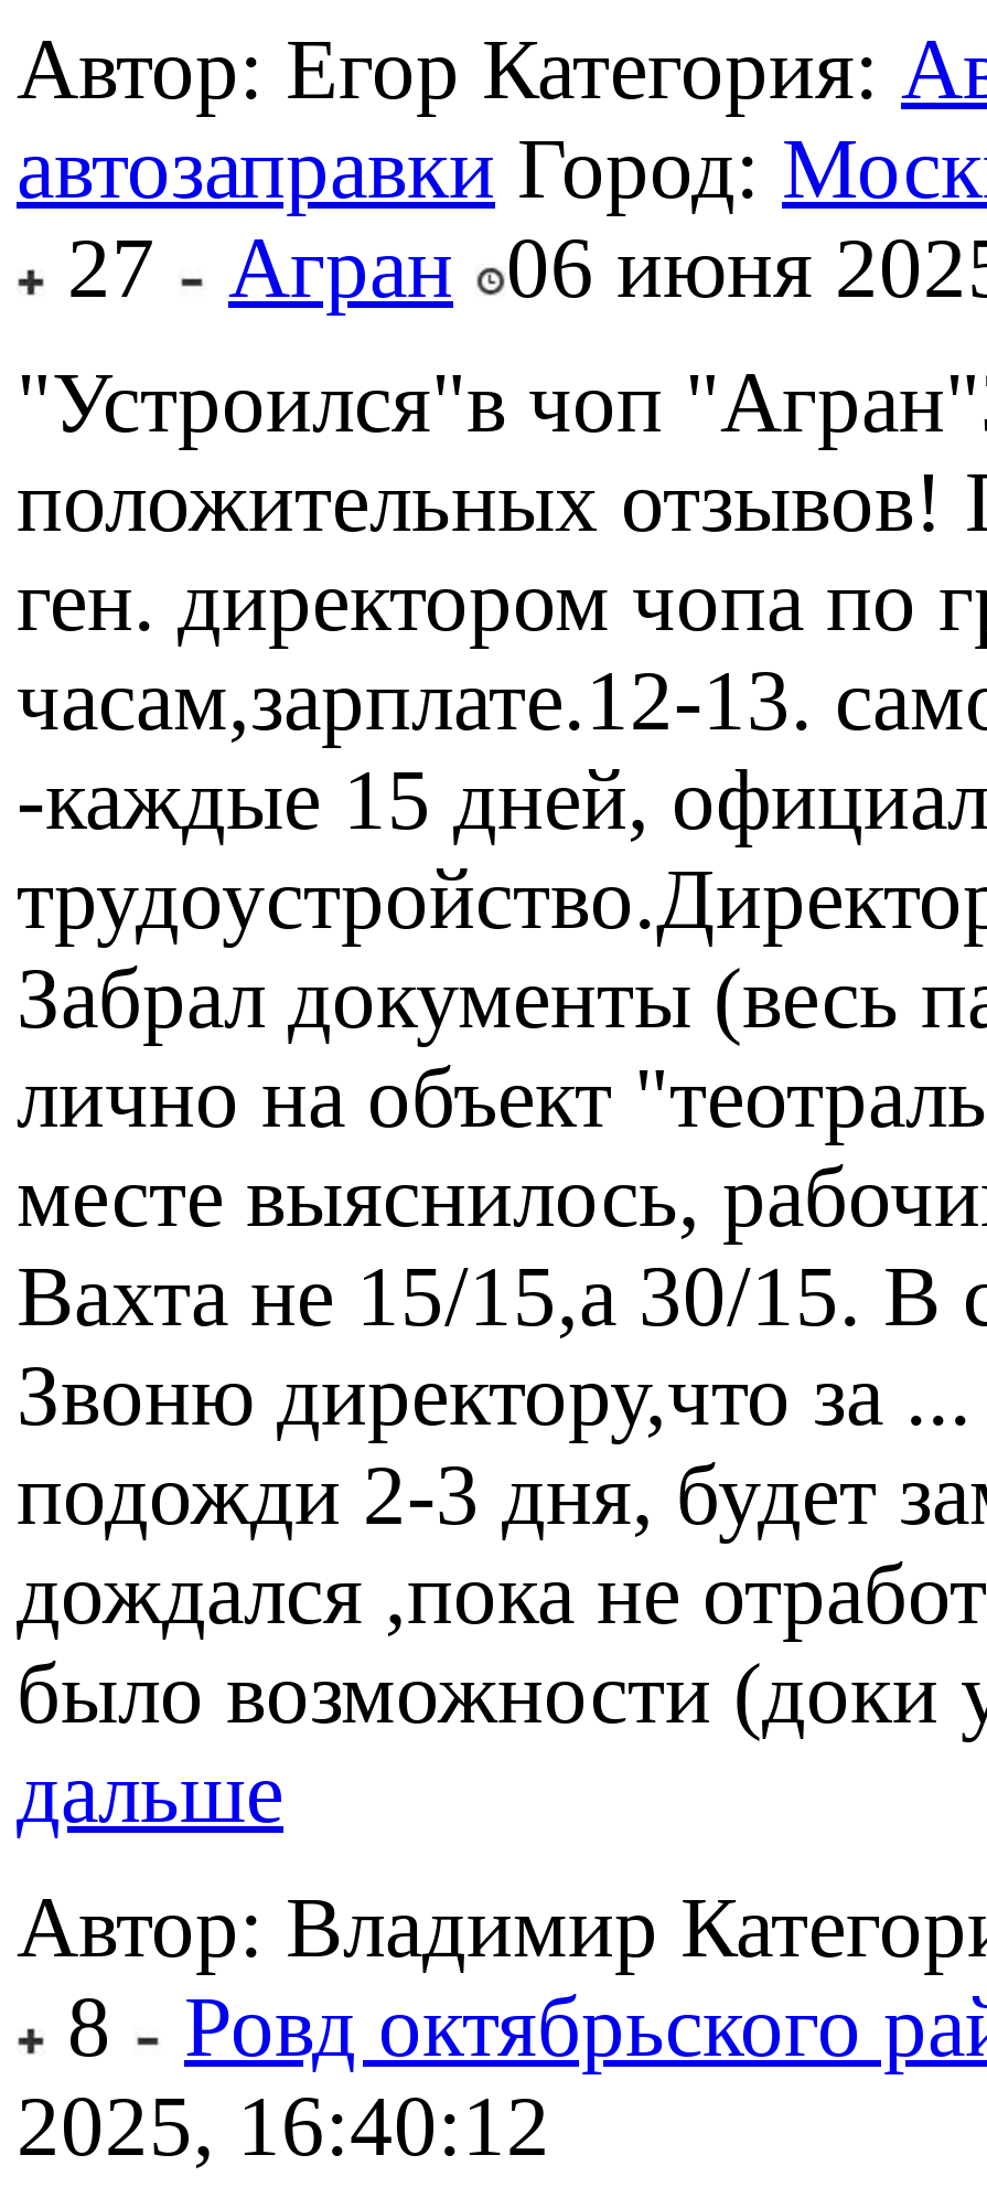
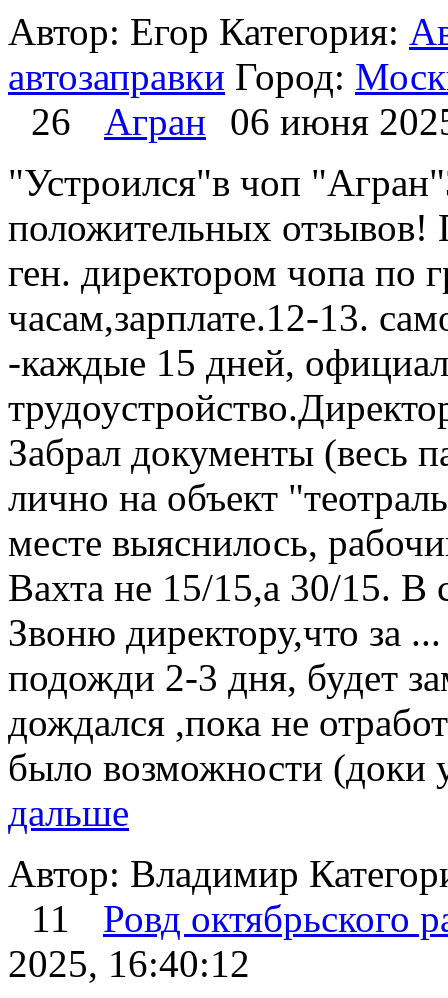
[67,220,155,315] 27 -> [31,100,71,143] 26
[67,1979,111,2074] 8 -> [31,897,70,940] 11

